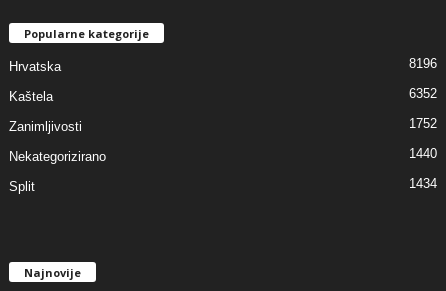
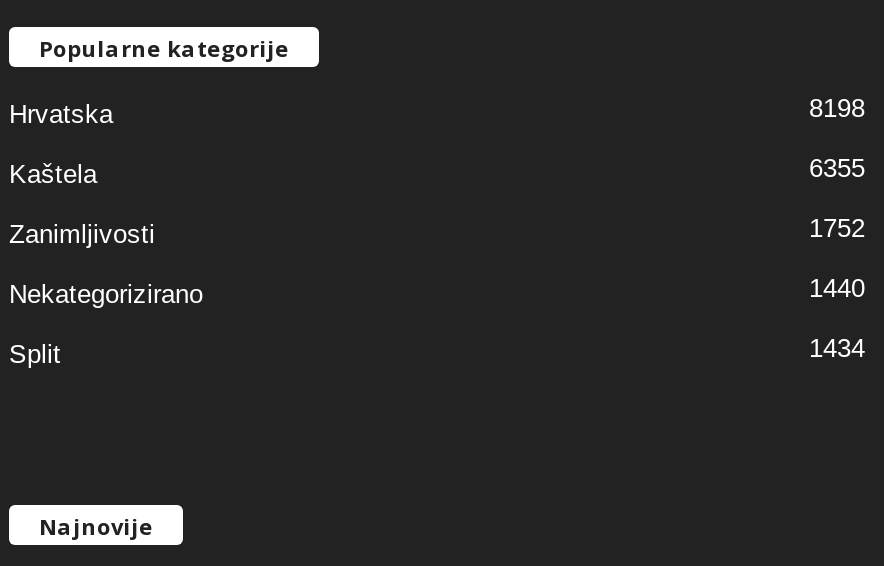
[409,56,437,71] 8196 -> [809,93,865,123] 8198
[409,86,437,101] 6352 -> [809,153,865,183] 6355

